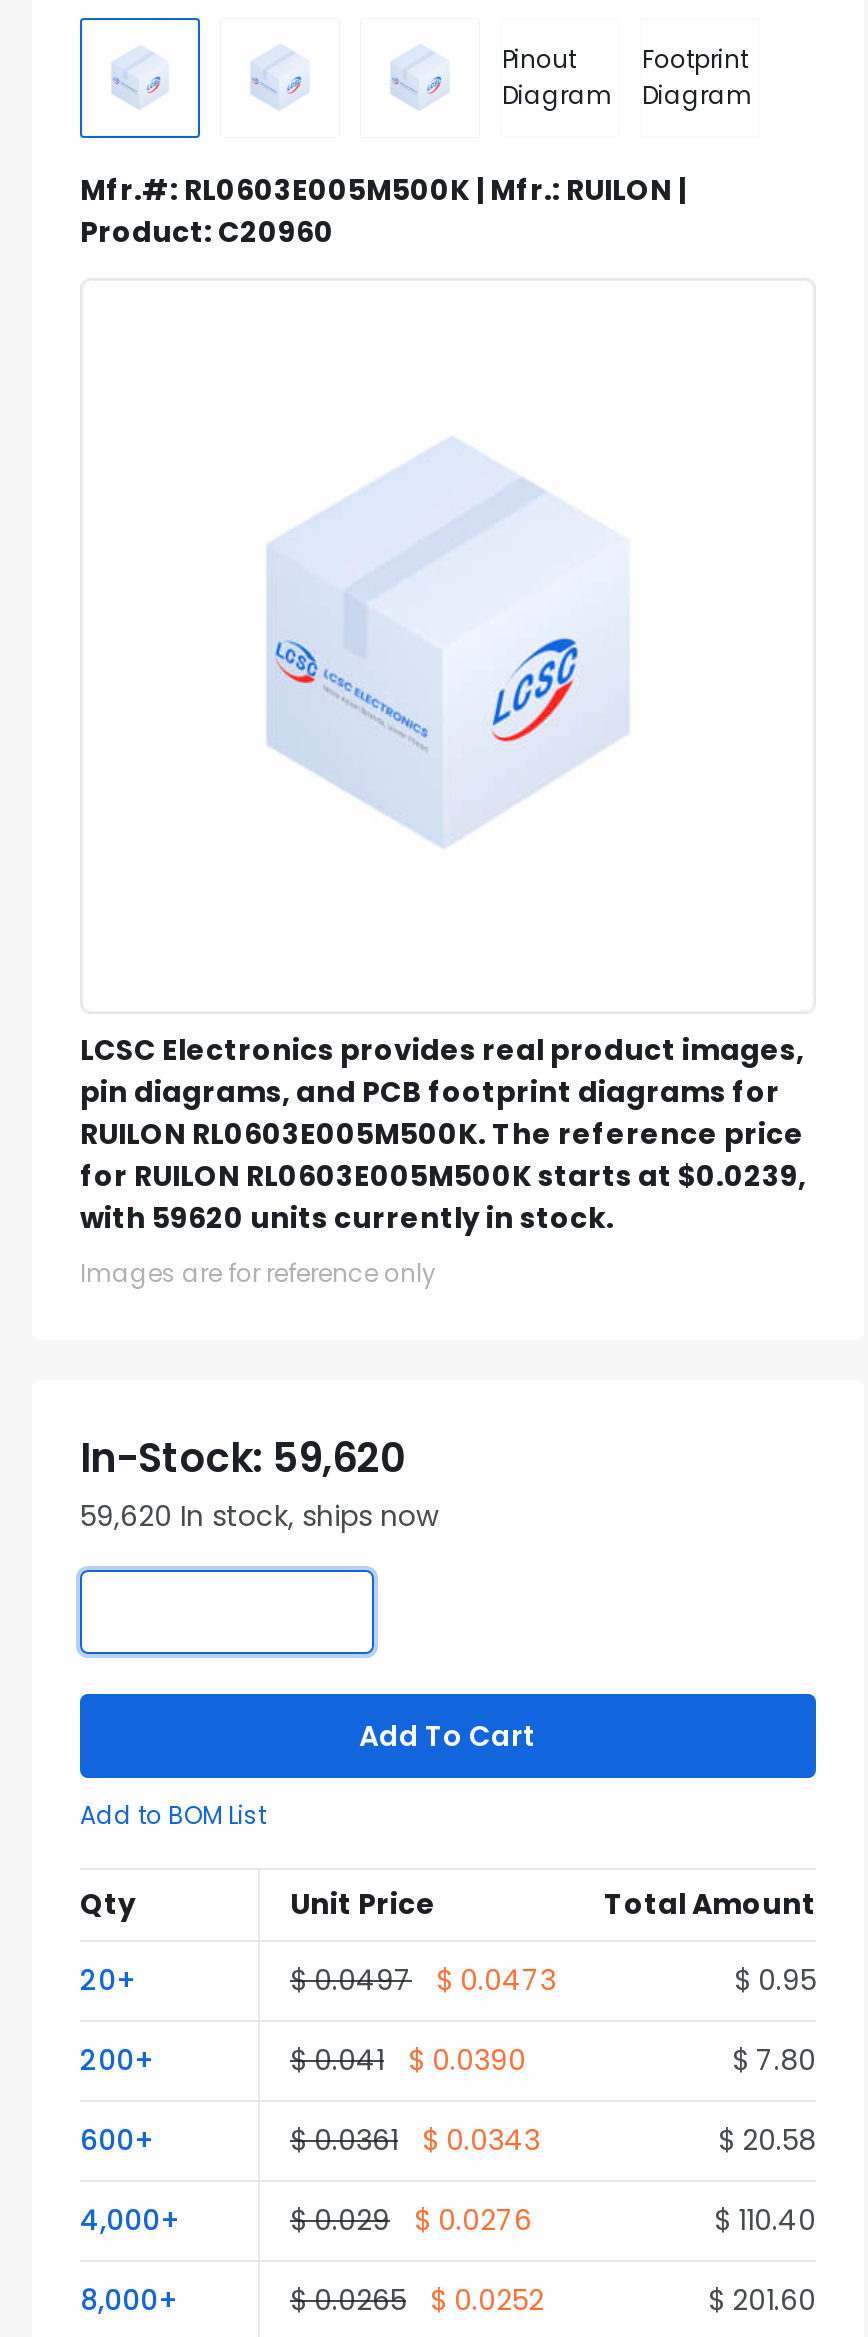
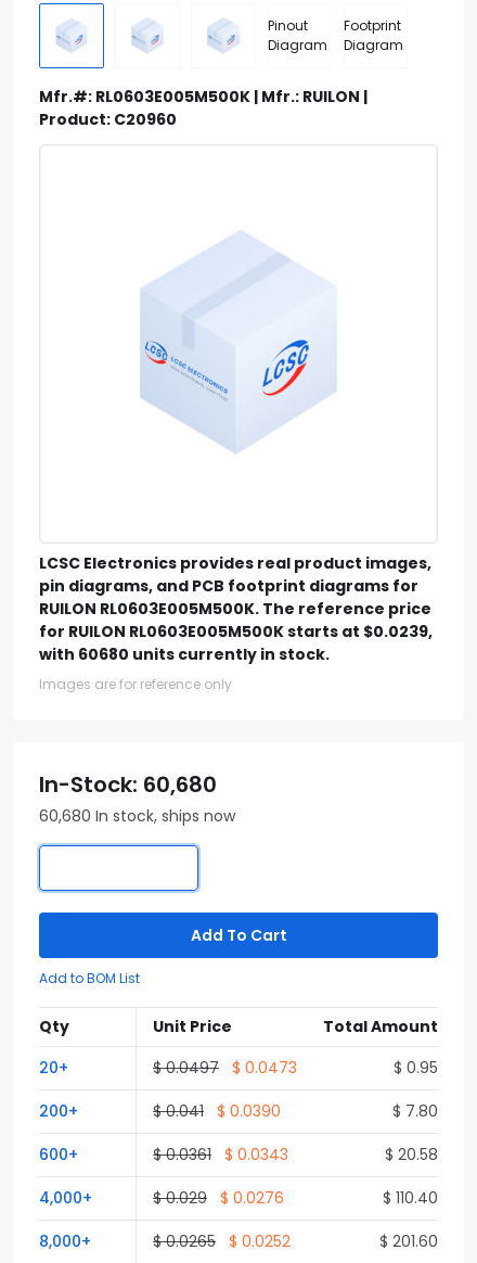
[80,1198,614,1238] with 59620 units currently in stock. -> [39,643,330,665] with 60680 units currently in stock.
[80,1430,406,1486] In-Stock: 59,620 -> [39,769,217,800] In-Stock: 60,680
[80,1496,438,1536] 59,620 In stock, ships now -> [39,805,235,827] 60,680 In stock, ships now

